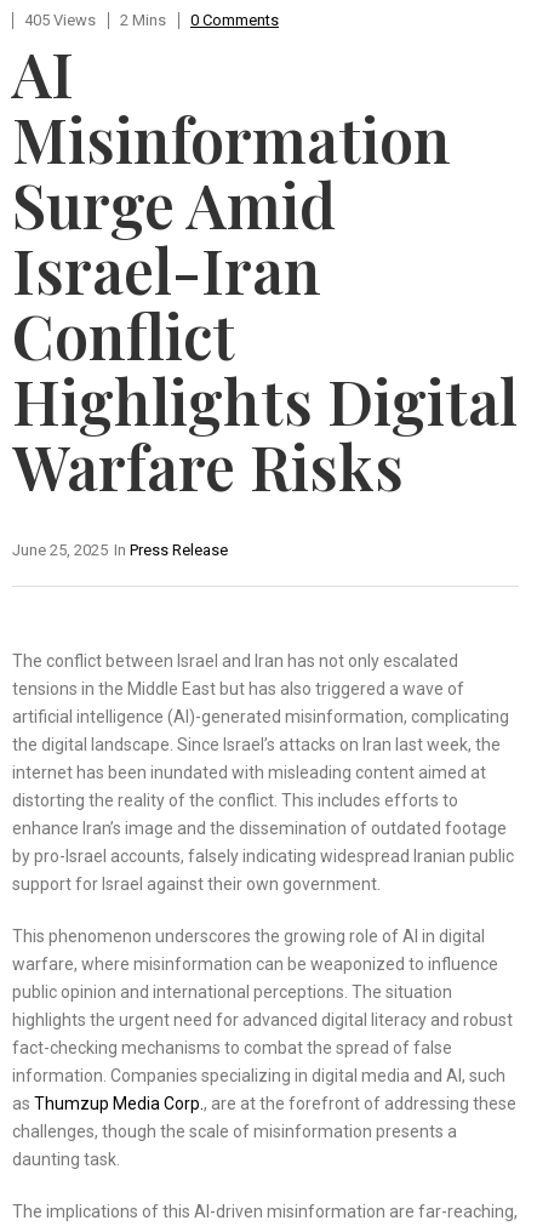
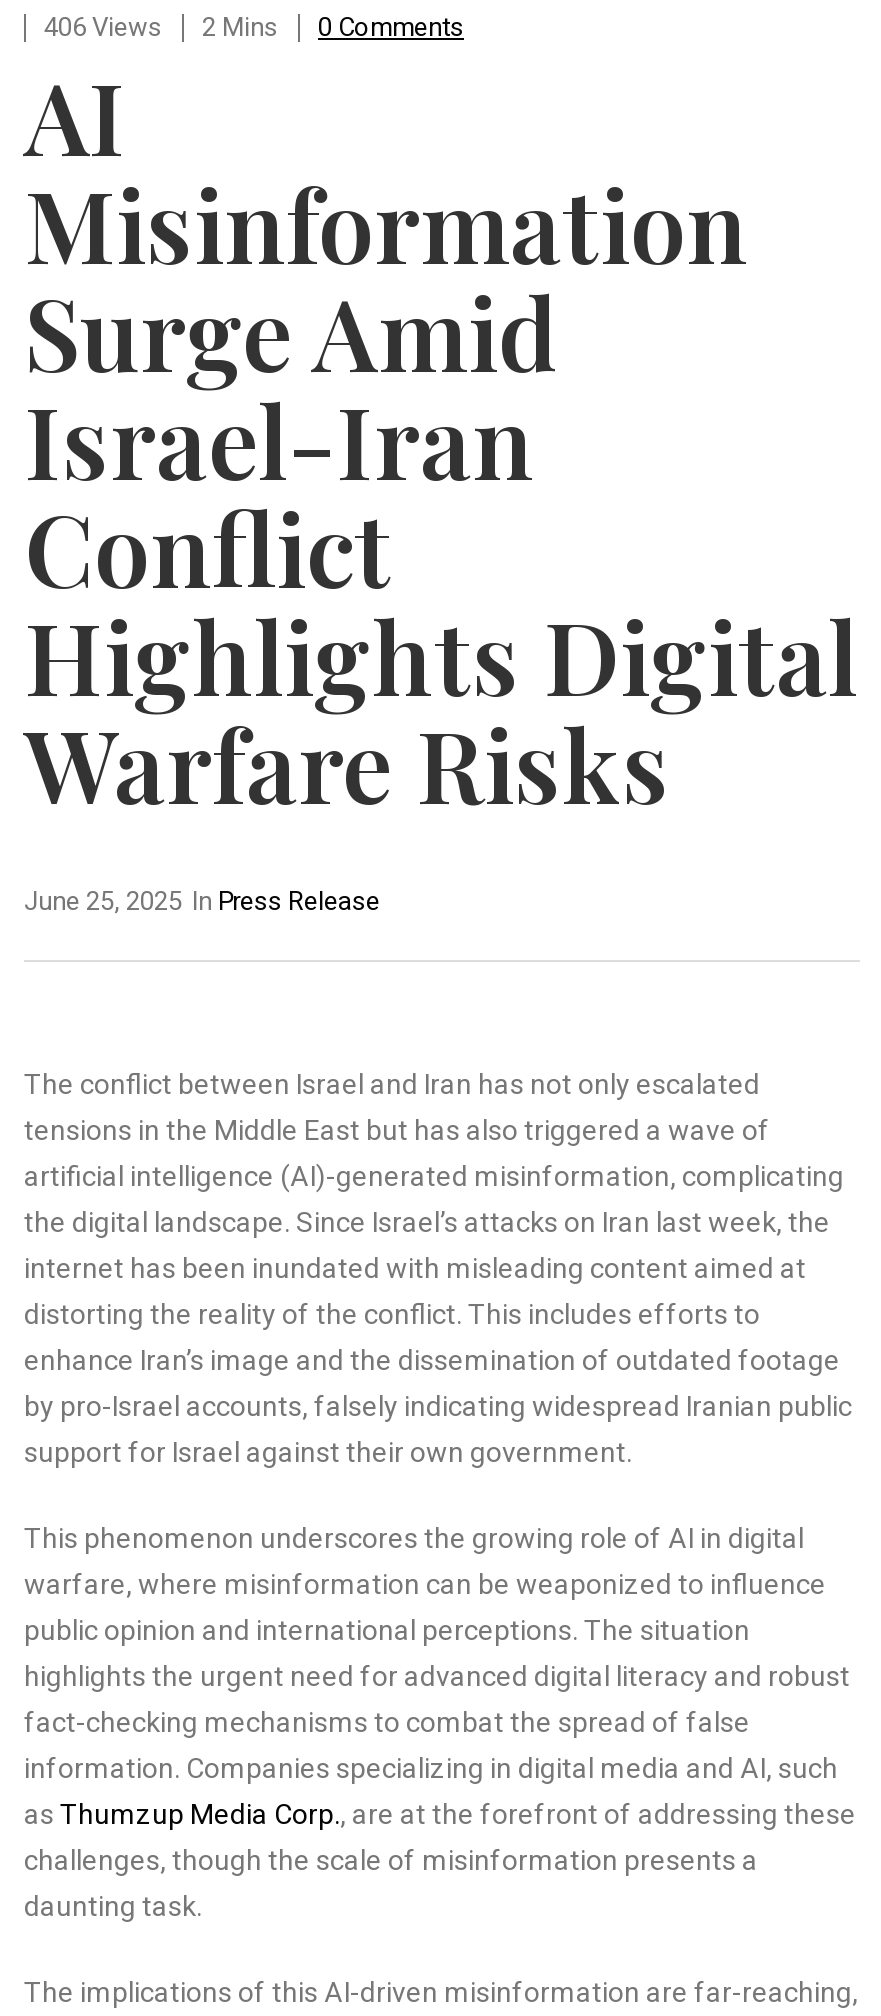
[24,11,279,29] 405 Views 2 Mins 0 Comments -> [44,12,464,42] 406 Views 2 Mins 0 Comments

